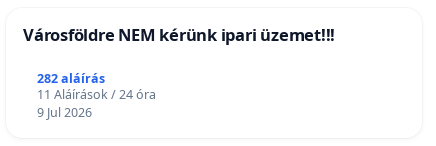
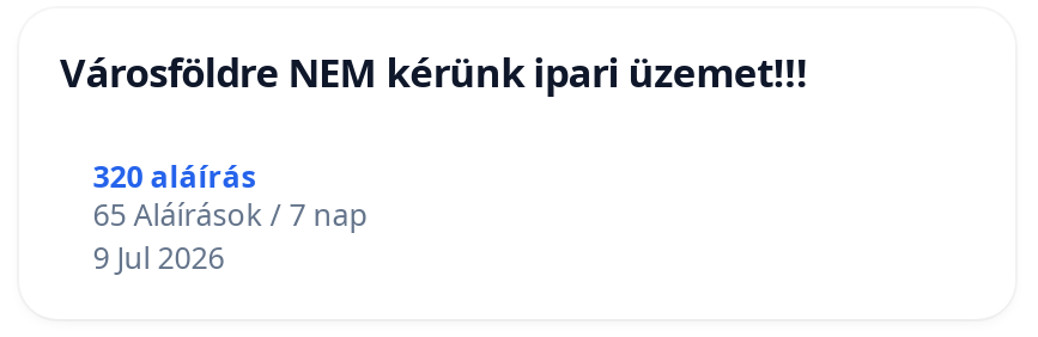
[37,70,105,87] 282 aláírás -> [93,157,256,197] 320 aláírás
[37,86,156,103] 11 Aláírások / 24 óra -> [93,195,368,235] 65 Aláírások / 7 nap

